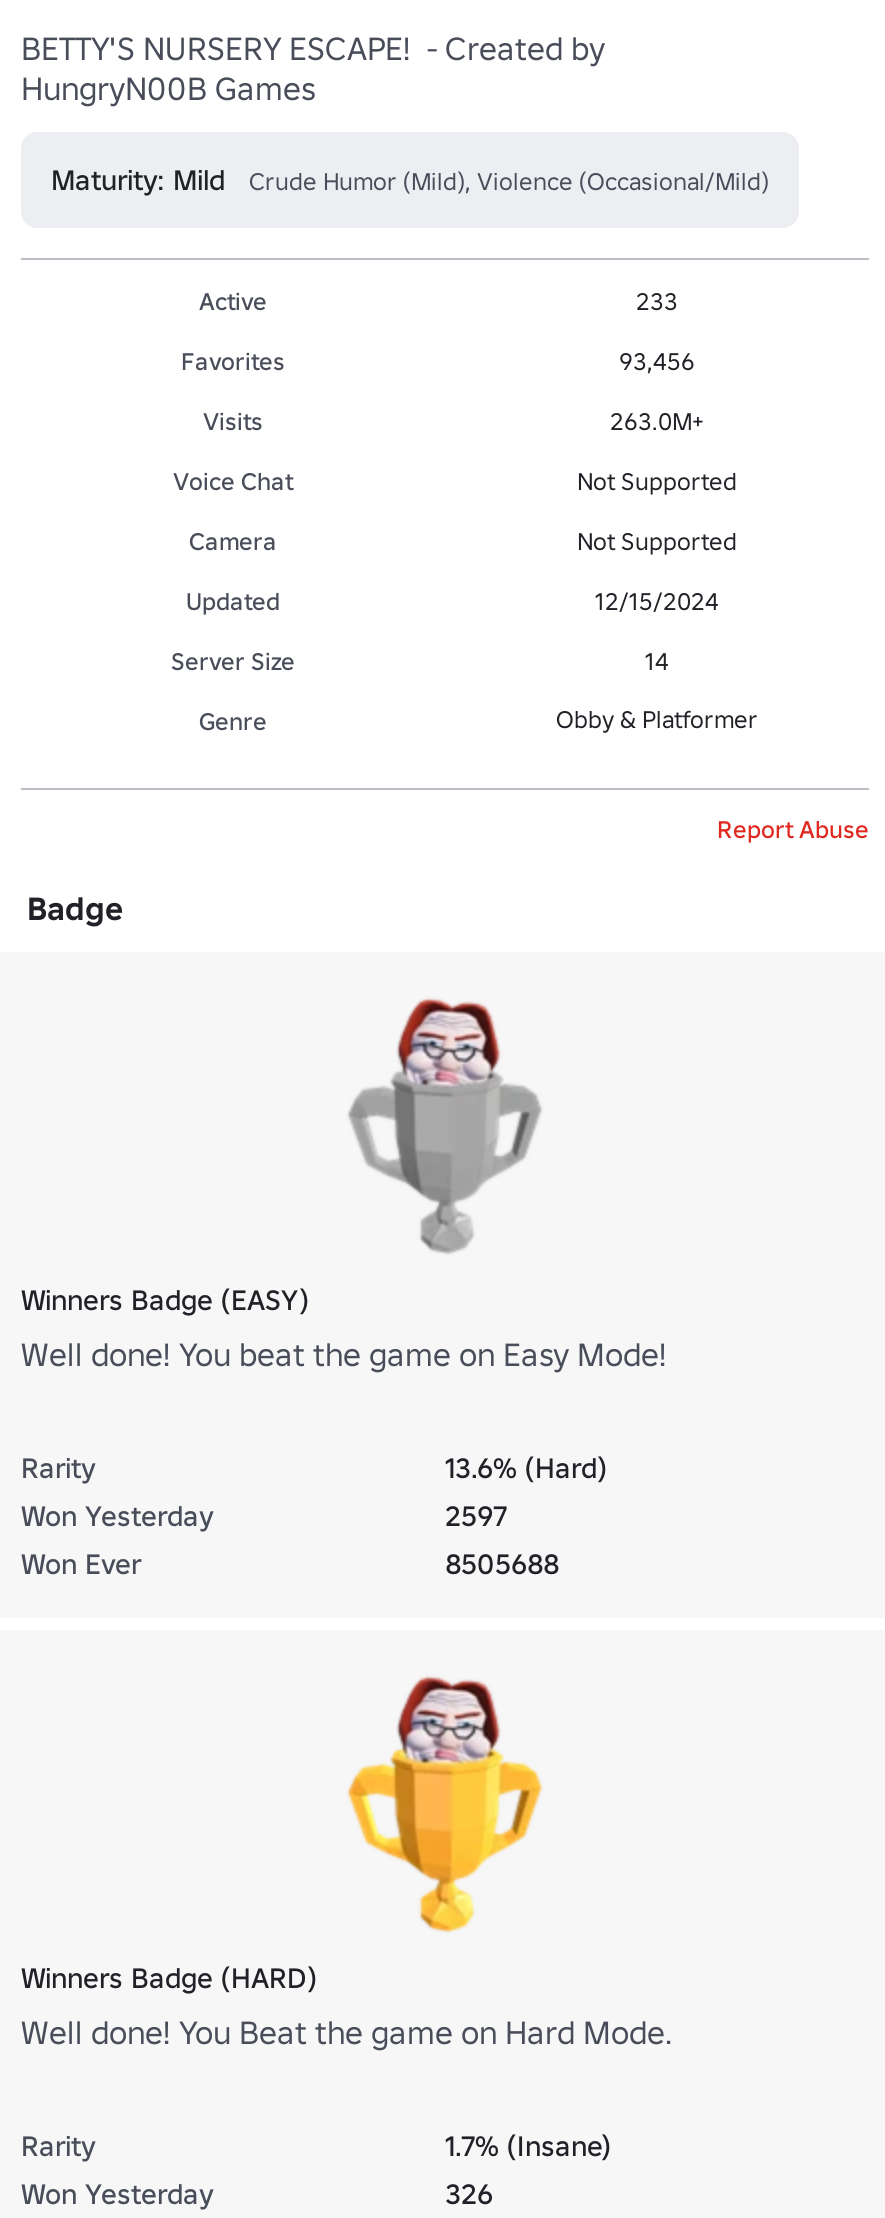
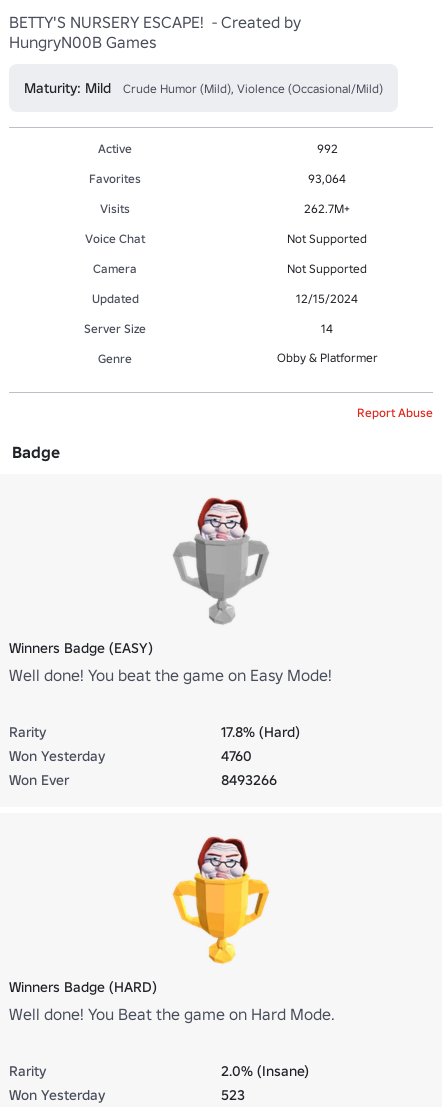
[636,285,678,315] 233 -> [316,140,337,155] 992
[619,345,695,375] 93,456 -> [308,170,346,185] 93,064
[610,405,704,435] 263.0M+ -> [304,200,350,215] 262.7M+
[445,1449,607,1485] 13.6% (Hard) -> [221,722,300,740] 17.8% (Hard)
[445,1497,507,1533] 2597 -> [221,746,252,764] 4760
[445,1545,559,1581] 8505688 -> [221,770,277,788] 8493266
[445,2127,611,2163] 1.7% (Insane) -> [221,1061,309,1079] 2.0% (Insane)
[445,2175,493,2211] 326 -> [221,1085,245,1103] 523

